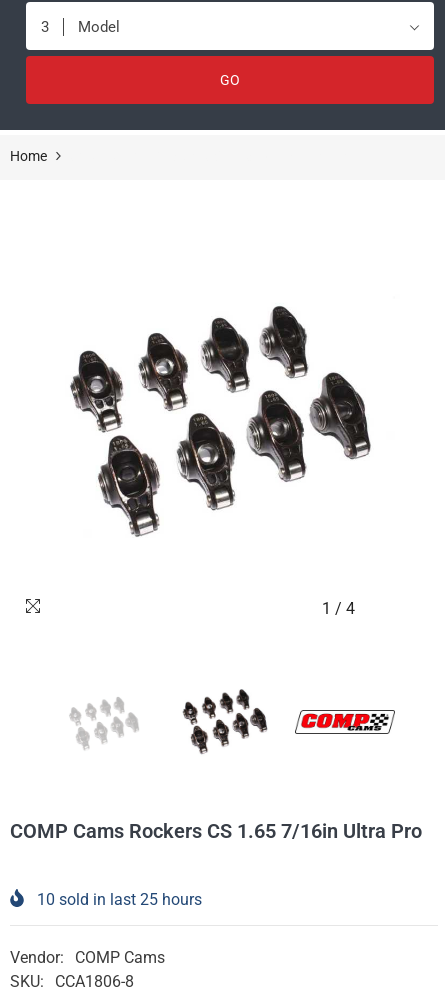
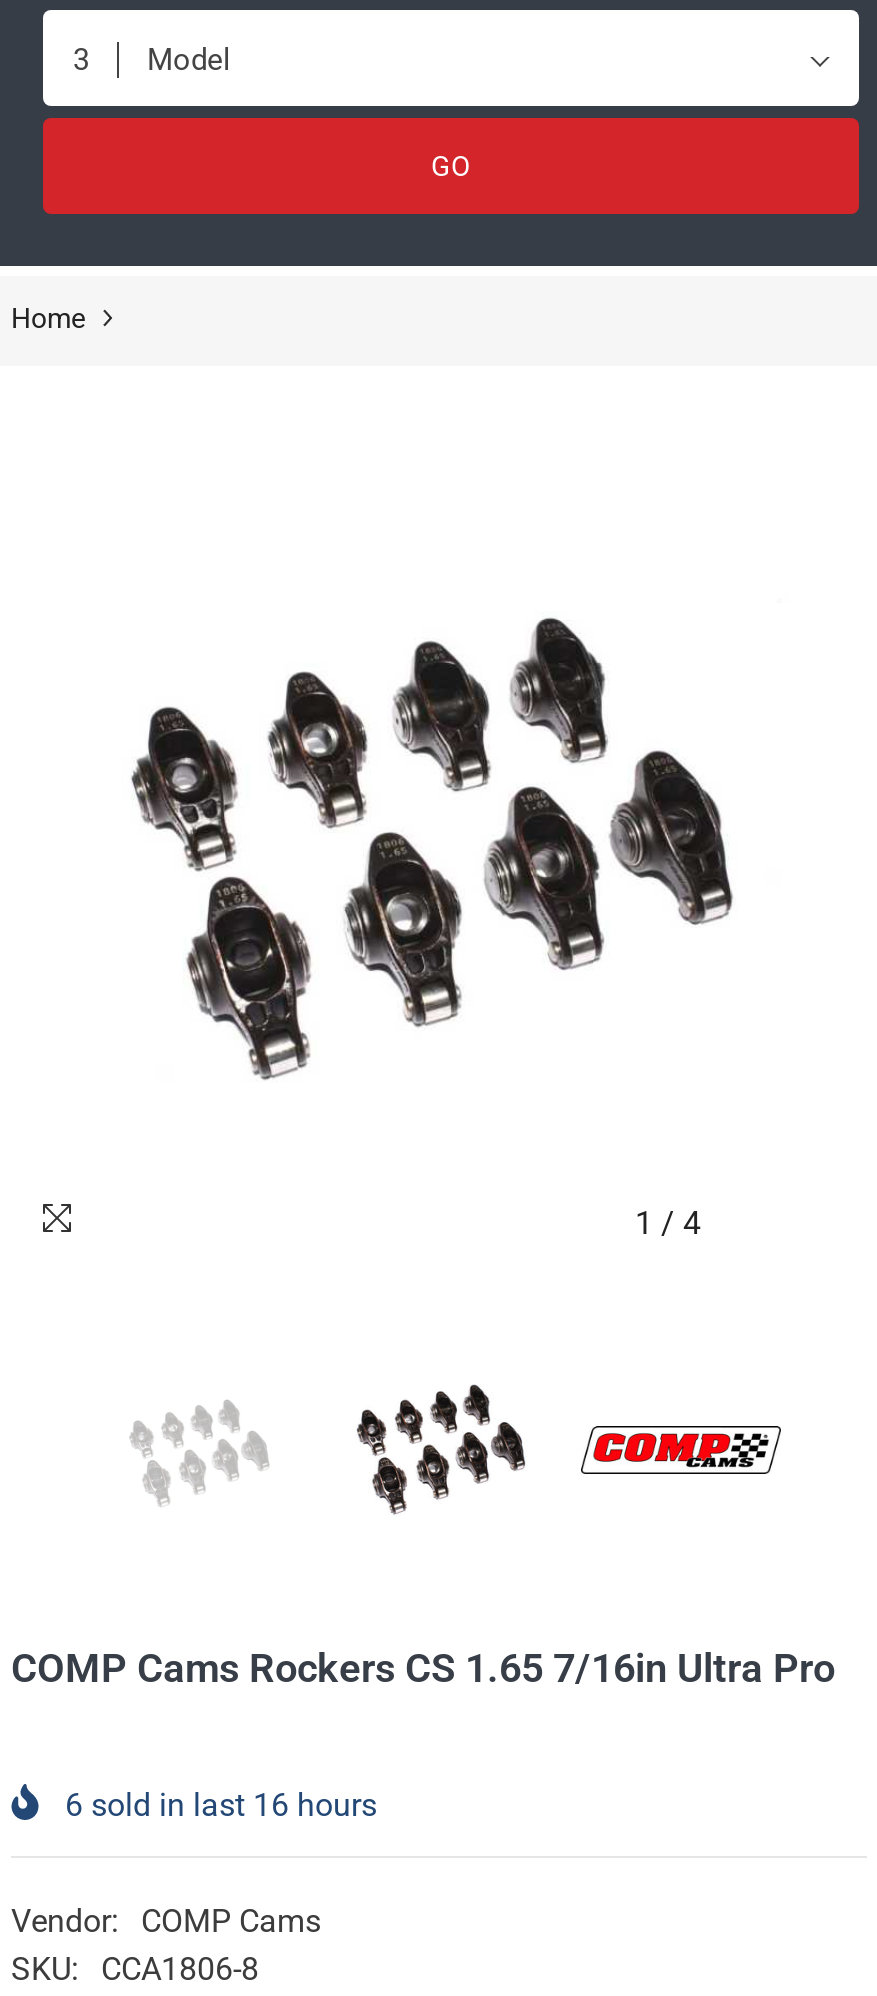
[37,890,202,909] 10 sold in last 25 hours -> [65,1786,377,1824] 6 sold in last 16 hours

